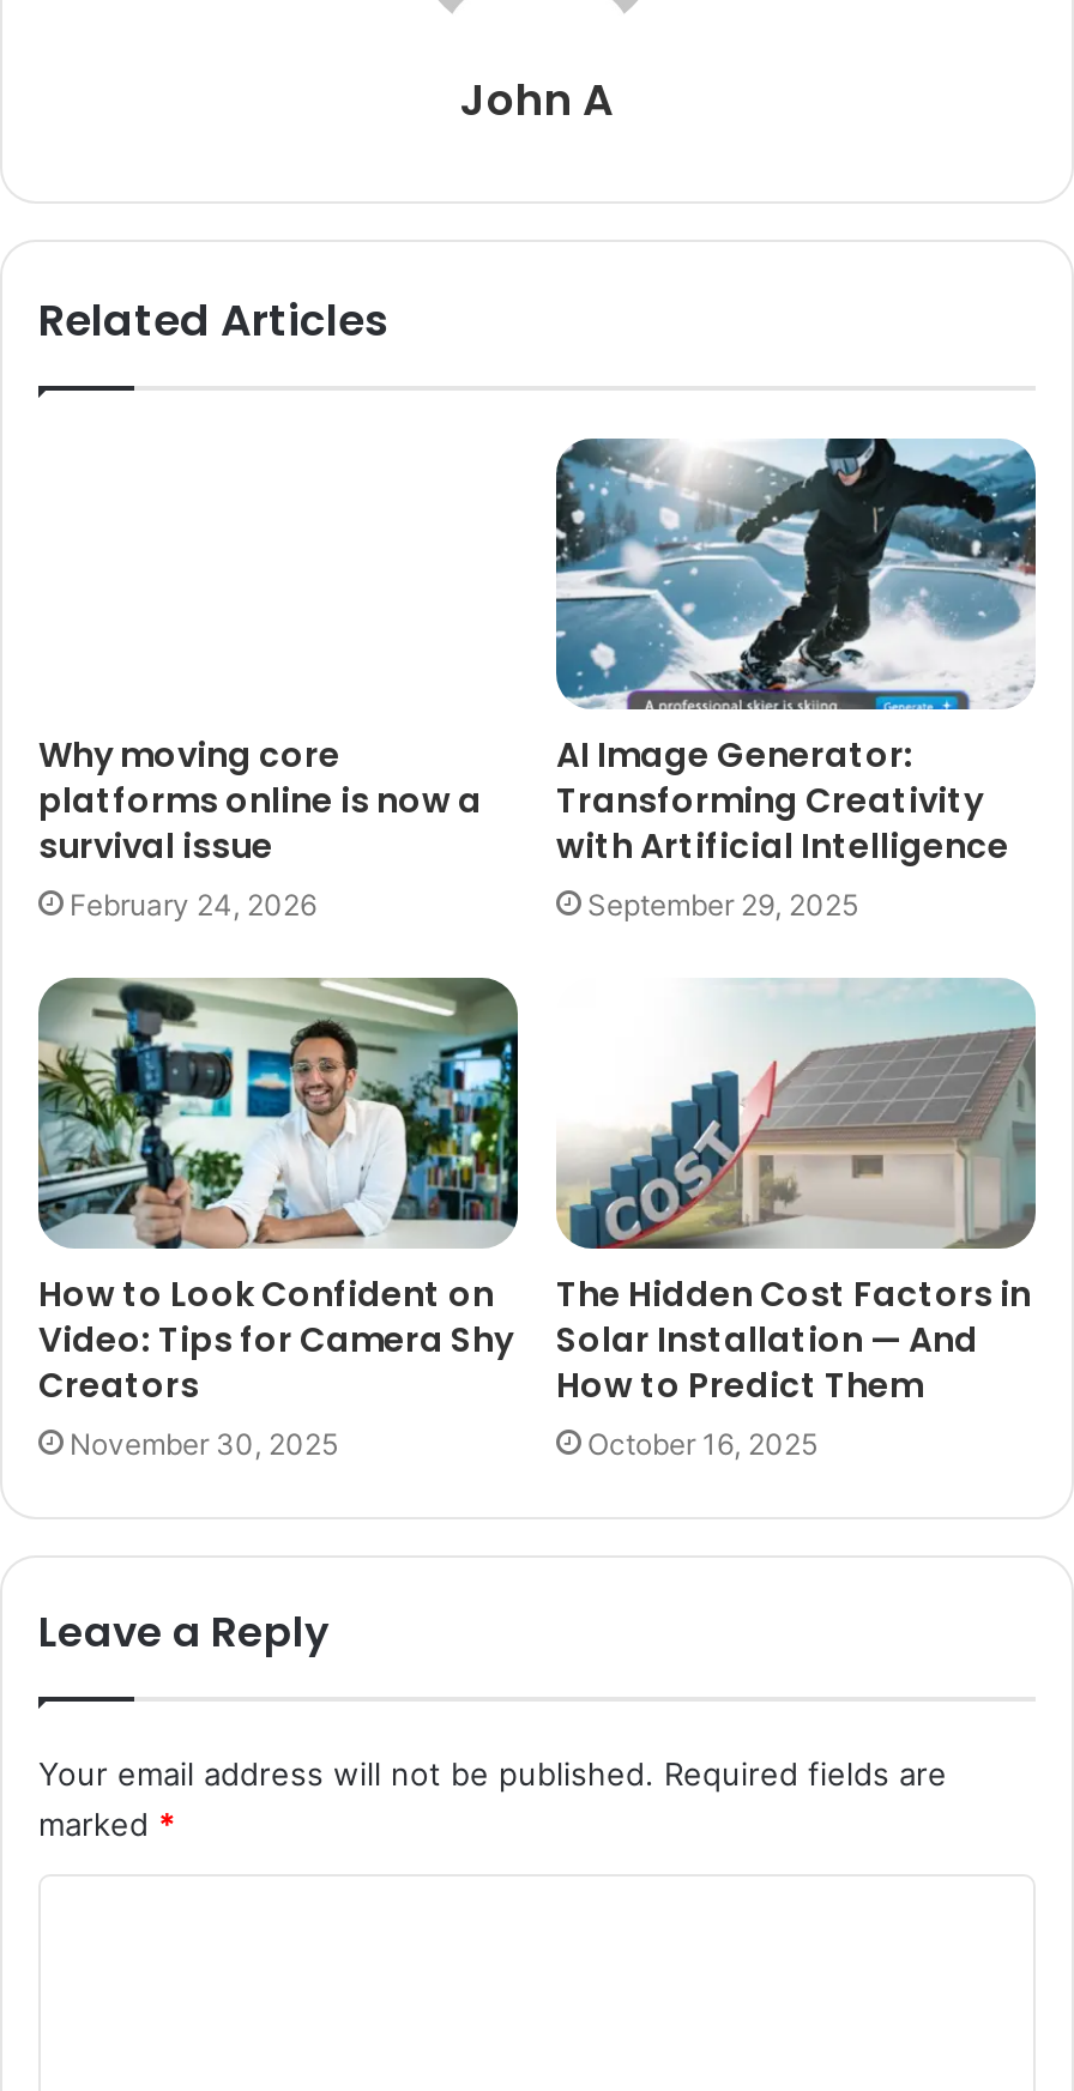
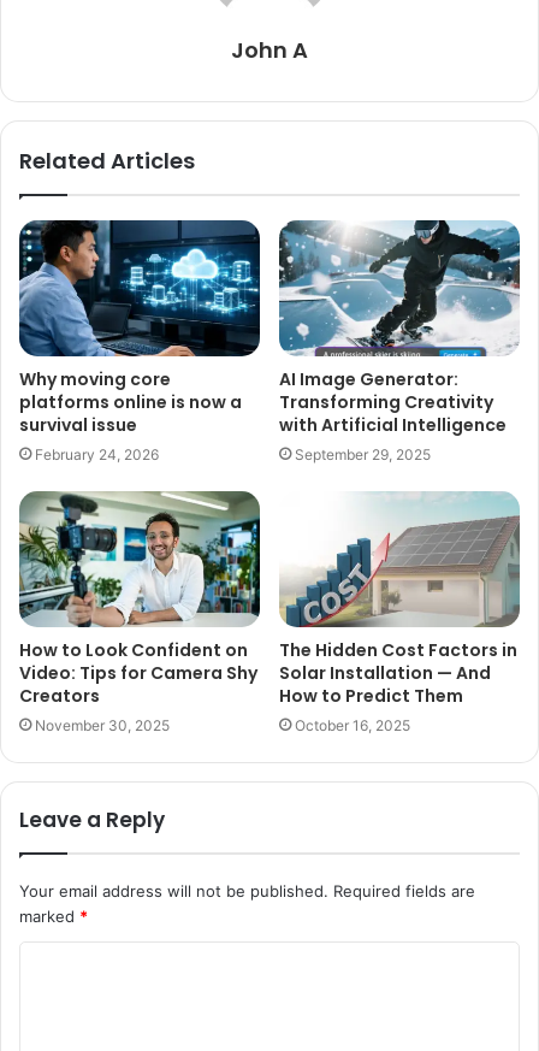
none -> [18,219,261,358] [image]

